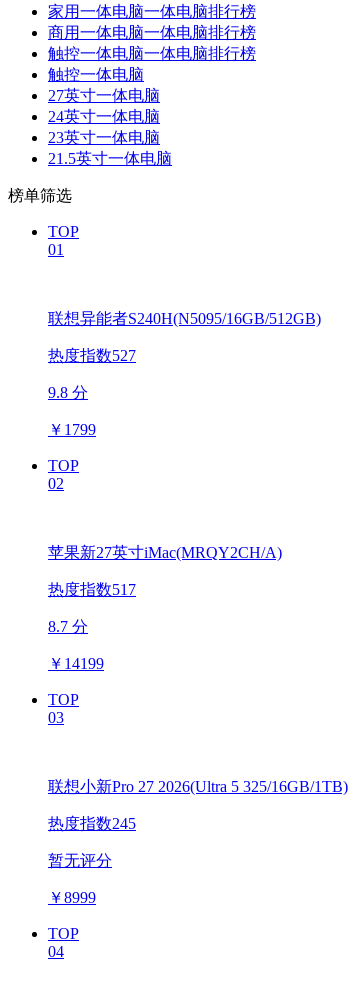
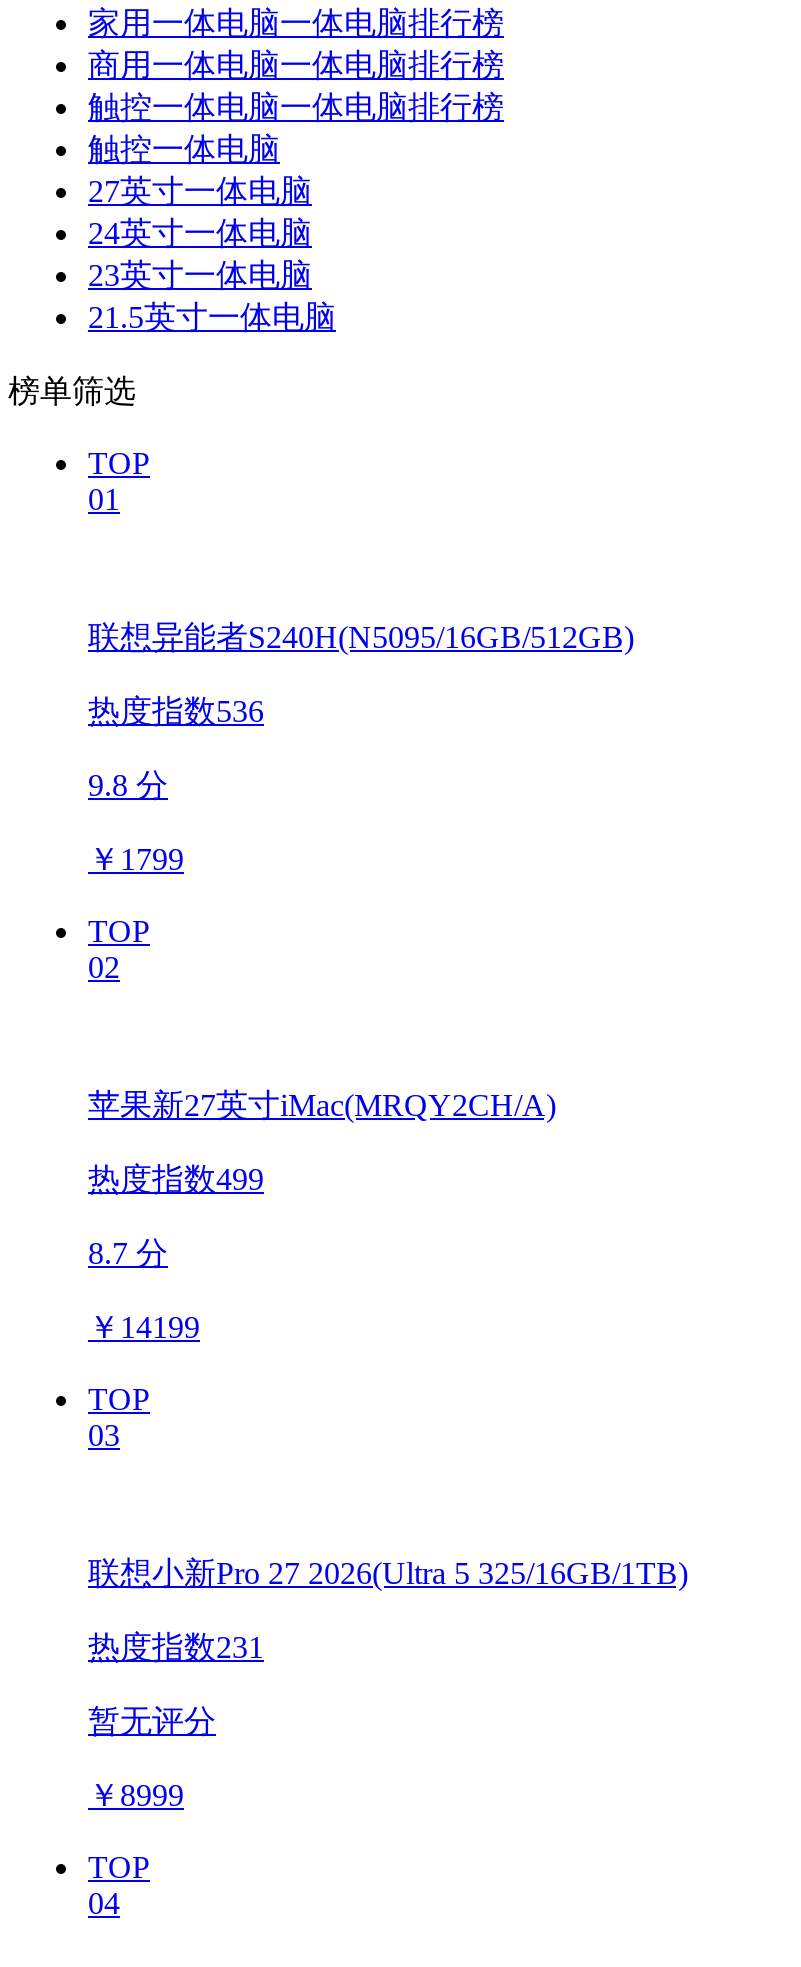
[48,347,136,364] 热度指数527 -> [88,694,264,728] 热度指数536
[48,581,136,598] 热度指数517 -> [88,1162,264,1196] 热度指数499
[48,815,136,832] 热度指数245 -> [88,1630,264,1664] 热度指数231

